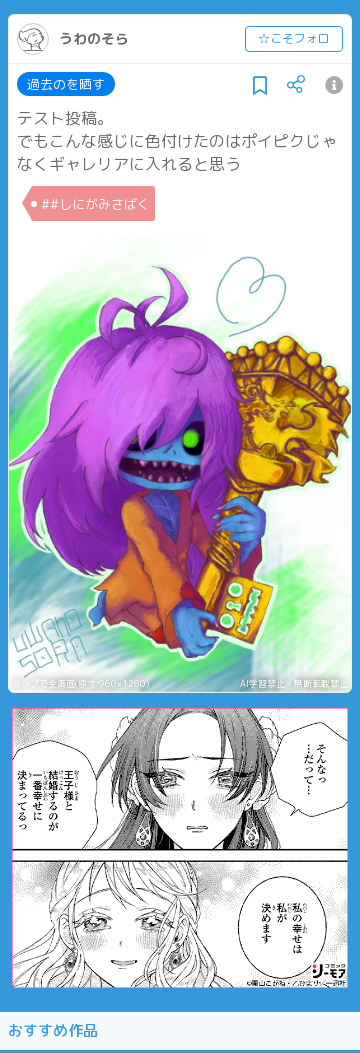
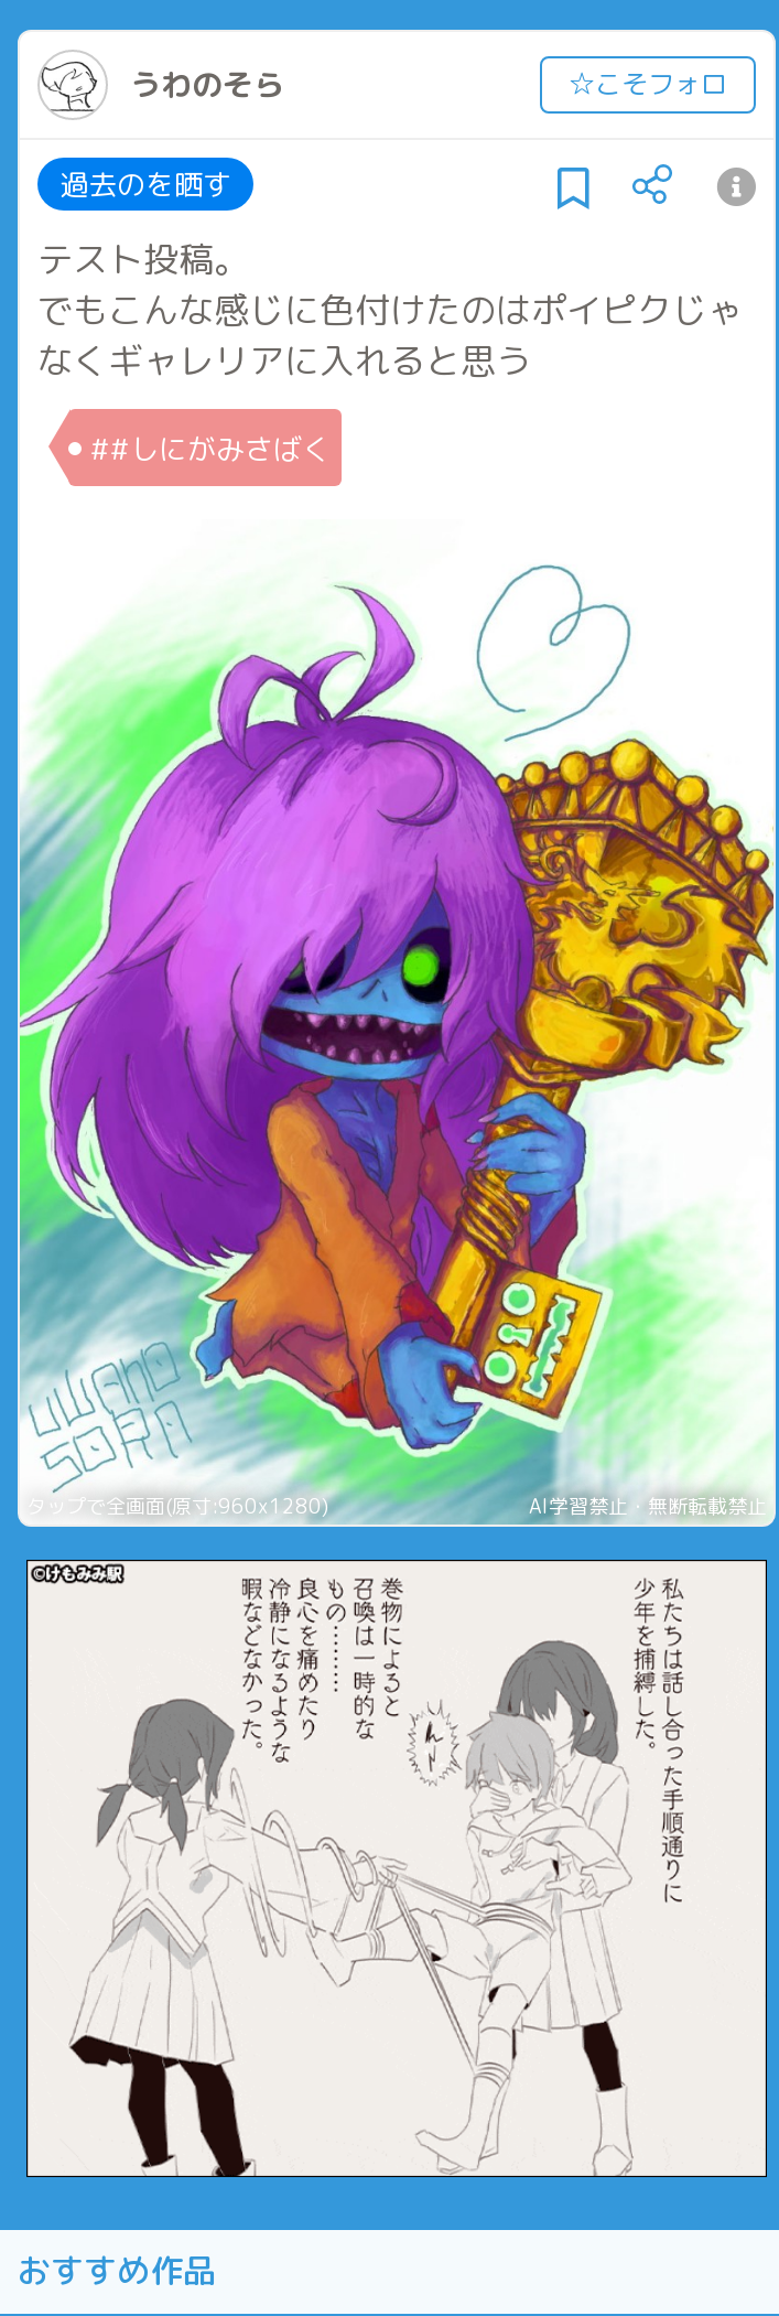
[11,707,349,989] [image] -> [26,1560,767,2179] [image]

